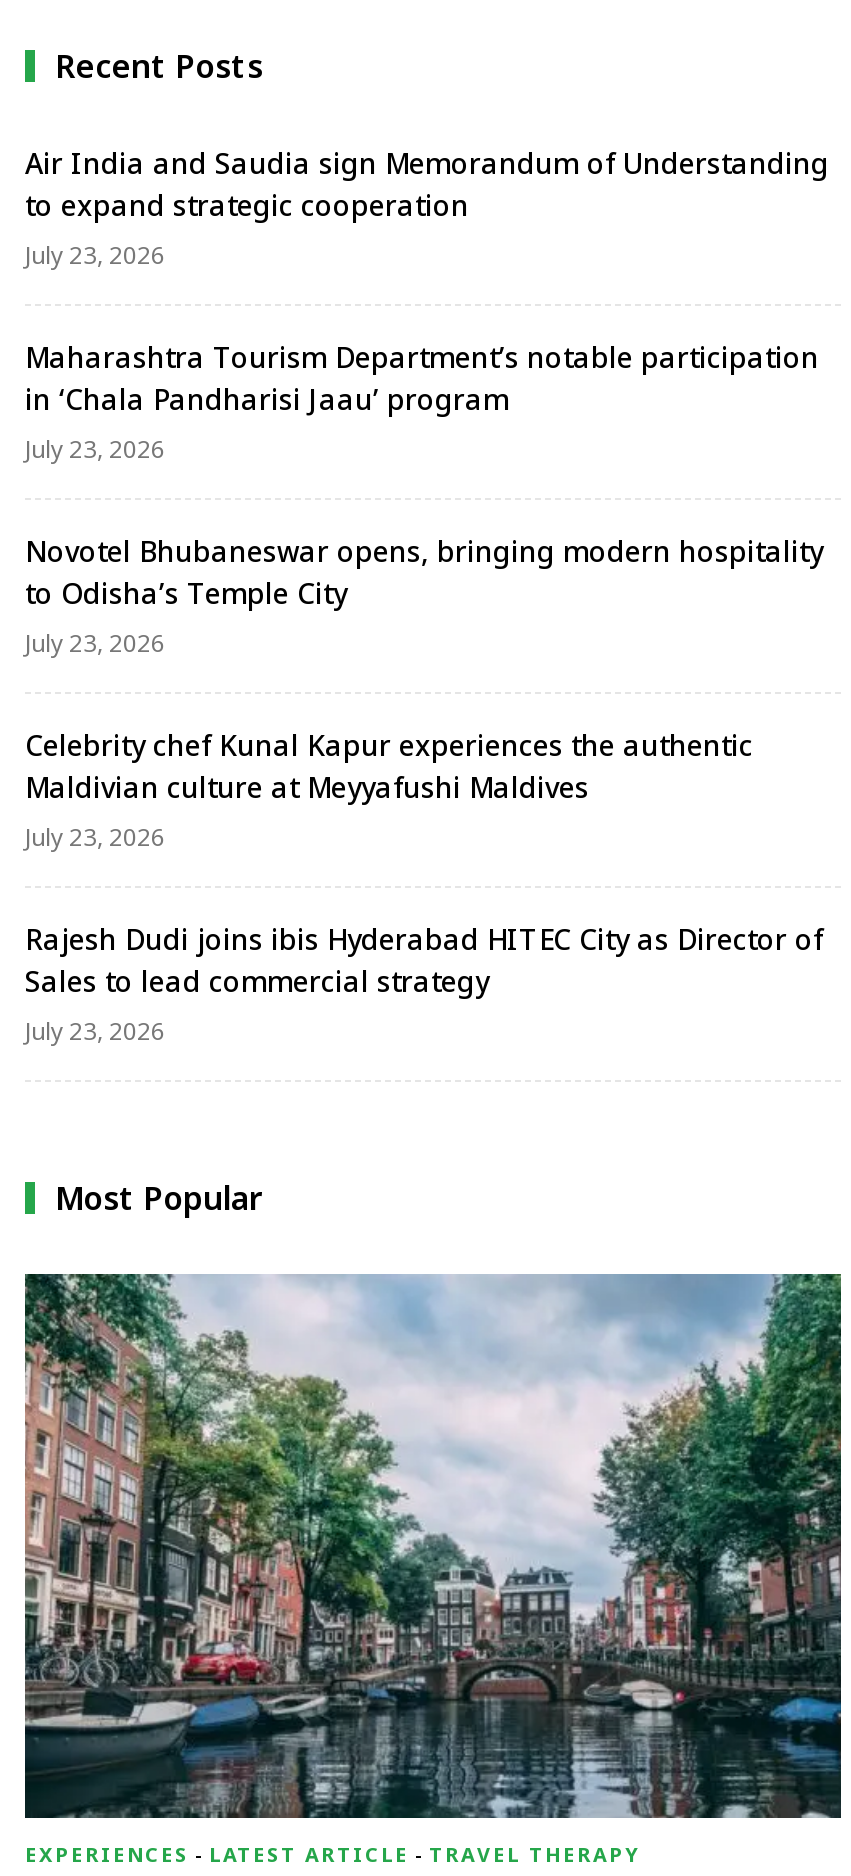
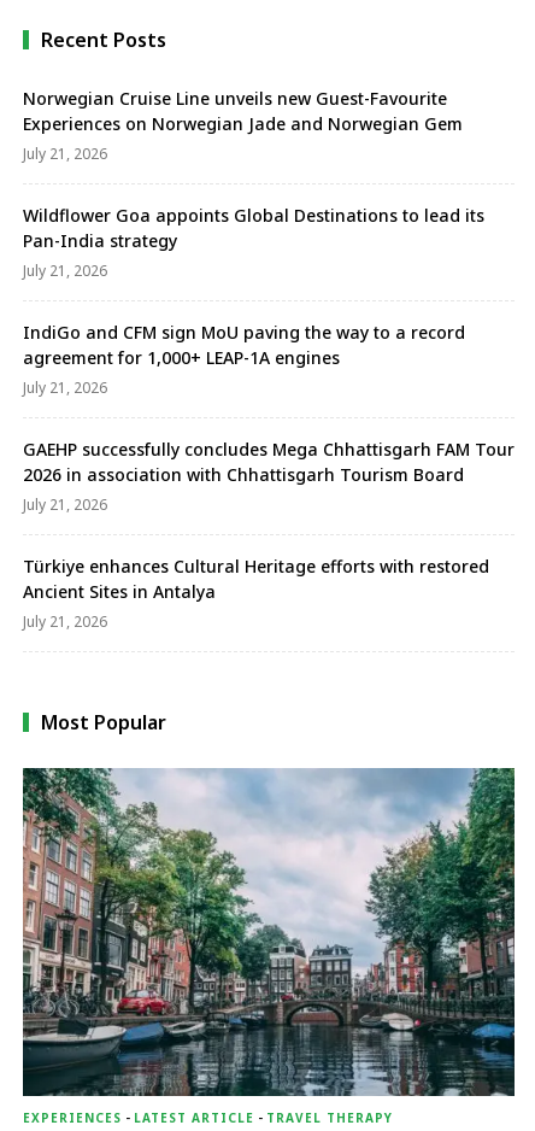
[25,144,829,272] Air India and Saudia sign Memorandum of Understanding | to expand strategic cooperation | July 23, 2026 -> [23,87,463,164] Norwegian Cruise Line unveils new Guest-Favourite | Experiences on Norwegian Jade and Norwegian Gem | July 21, 2026
[25,338,819,466] Maharashtra Tourism Department’s notable participation | in ‘Chala Pandharisi Jaau’ program | July 23, 2026 -> [23,204,484,281] Wildflower Goa appoints Global Destinations to lead its | Pan-India strategy | July 21, 2026
[25,532,823,660] Novotel Bhubaneswar opens, bringing modern hospitality | to Odisha’s Temple City | July 23, 2026 -> [23,321,465,398] IndiGo and CFM sign MoU paving the way to a record | agreement for 1,000+ LEAP-1A engines | July 21, 2026
[25,726,753,854] Celebrity chef Kunal Kapur experiences the authentic | Maldivian culture at Meyyafushi Maldives | July 23, 2026 -> [23,438,515,515] GAEHP successfully concludes Mega Chhattisgarh FAM Tour | 2026 in association with Chhattisgarh Tourism Board | July 21, 2026
[25,920,823,1048] Rajesh Dudi joins ibis Hyderabad HITEC City as Director of | Sales to lead commercial strategy | July 23, 2026 -> [23,555,489,632] Türkiye enhances Cultural Heritage efforts with restored | Ancient Sites in Antalya | July 21, 2026

